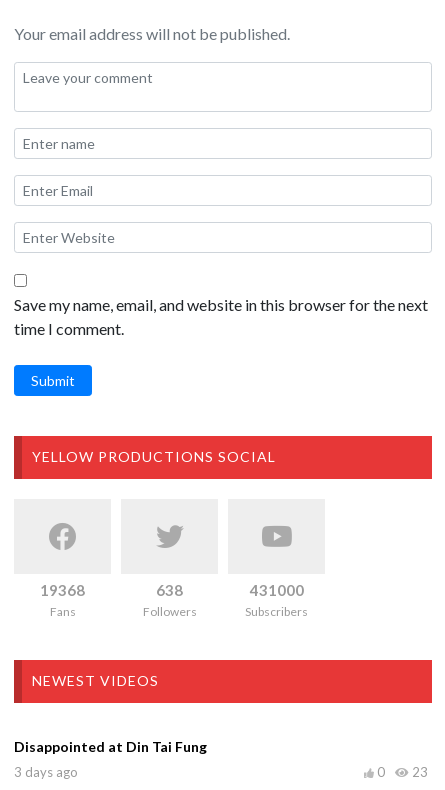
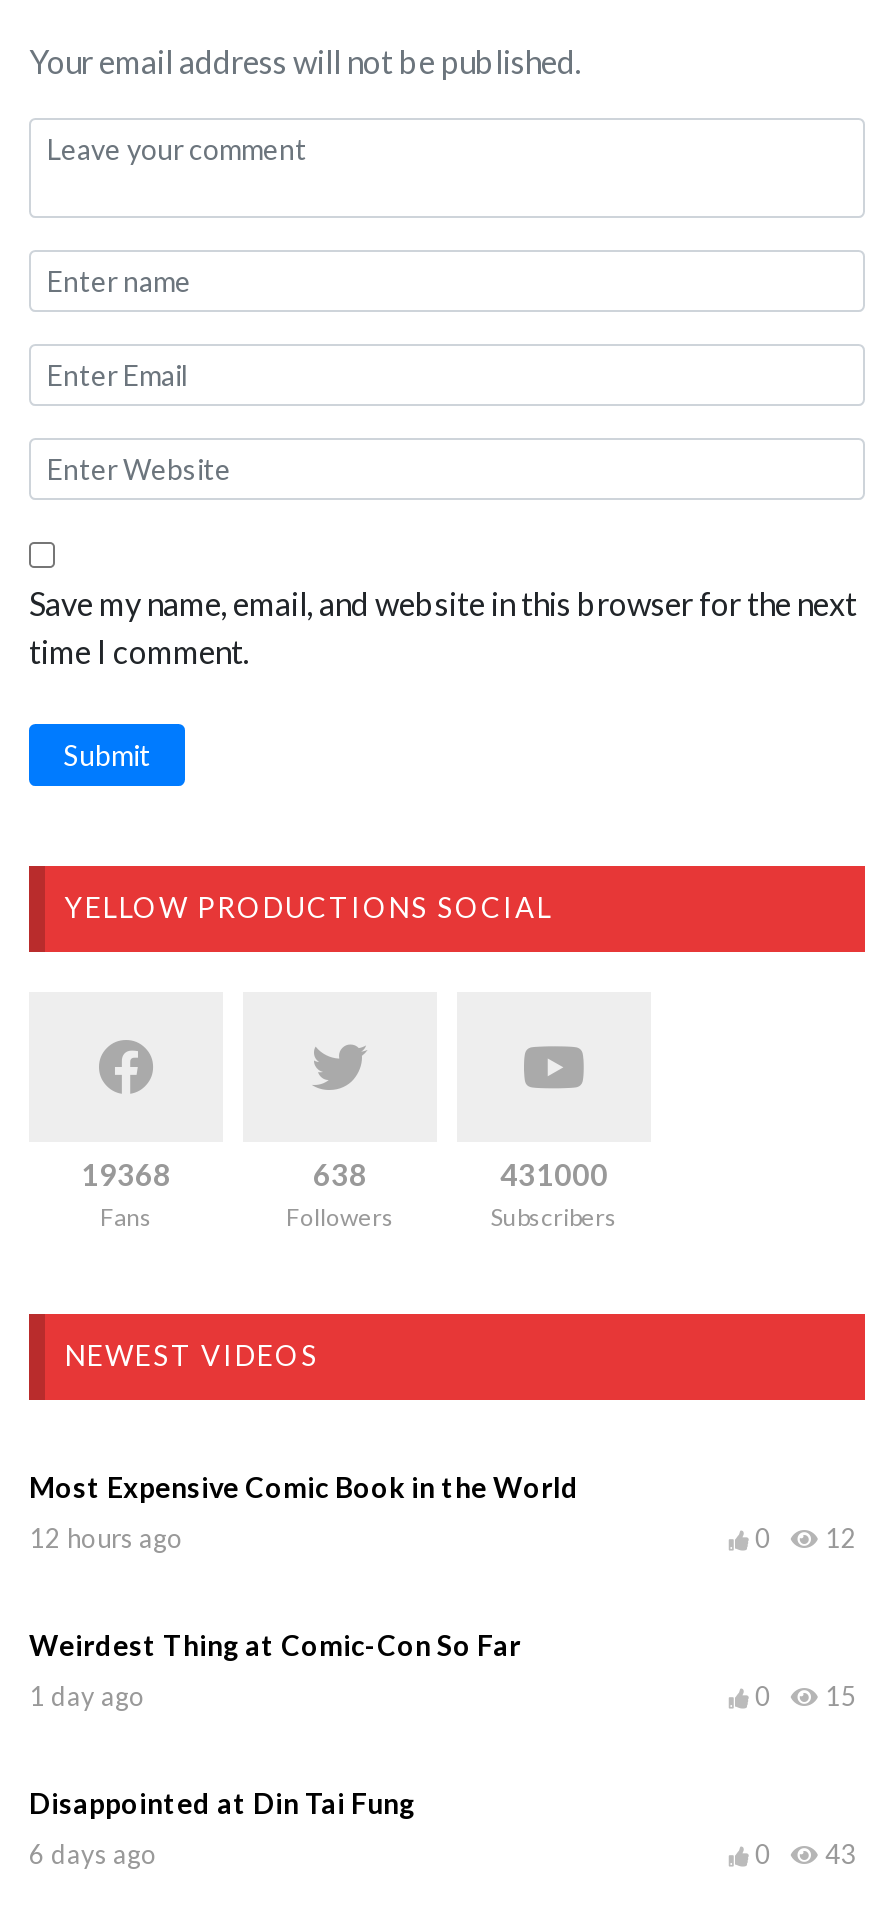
none -> [29,1471,857,1713] Most Expensive Comic Book in the World | 12 hours ago | 12 | 0 | Weirdest Thing at Comic-Con So Far | 1 day ago | 15 | 0
[14,764,78,780] 3 days ago -> [29,1839,157,1871] 6 days ago
[377,764,428,780] 0 23 -> [755,1839,857,1871] 0 43

